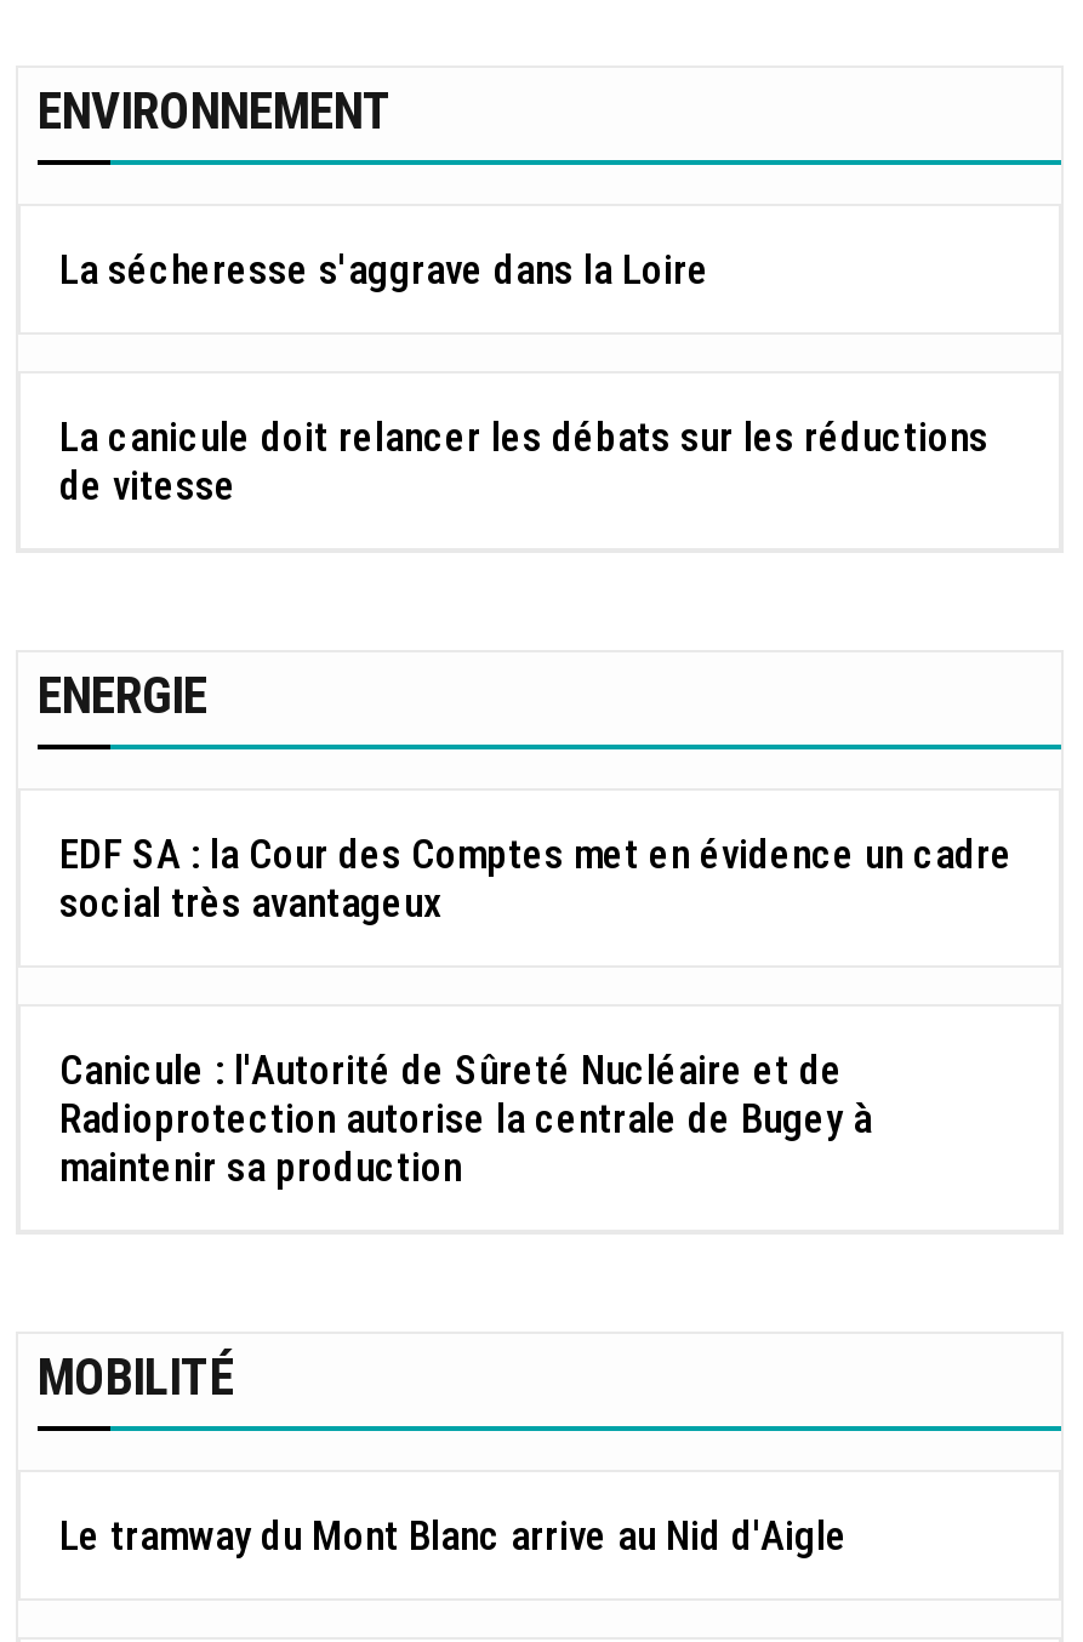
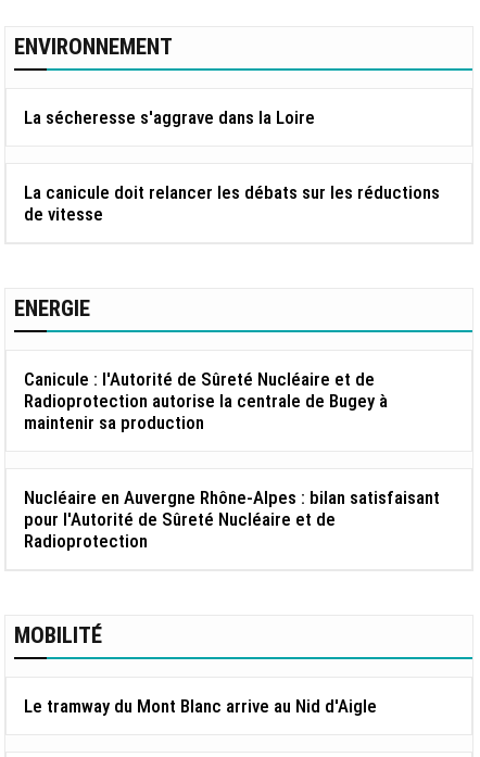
[59,829,1013,927] EDF SA : la Cour des Comptes met en évidence un cadre | social très avantageux -> none
moved [59,1045,872,1191] -> [24,368,388,433]: Canicule : l'Autorité de Sûreté Nucléaire et de | Radioprotection autorise la centrale de Bugey à | maintenir sa production
none -> [24,487,440,552] Nucléaire en Auvergne Rhône-Alpes : bilan satisfaisant | pour l'Autorité de Sûreté Nucléaire et de | Radioprotection

